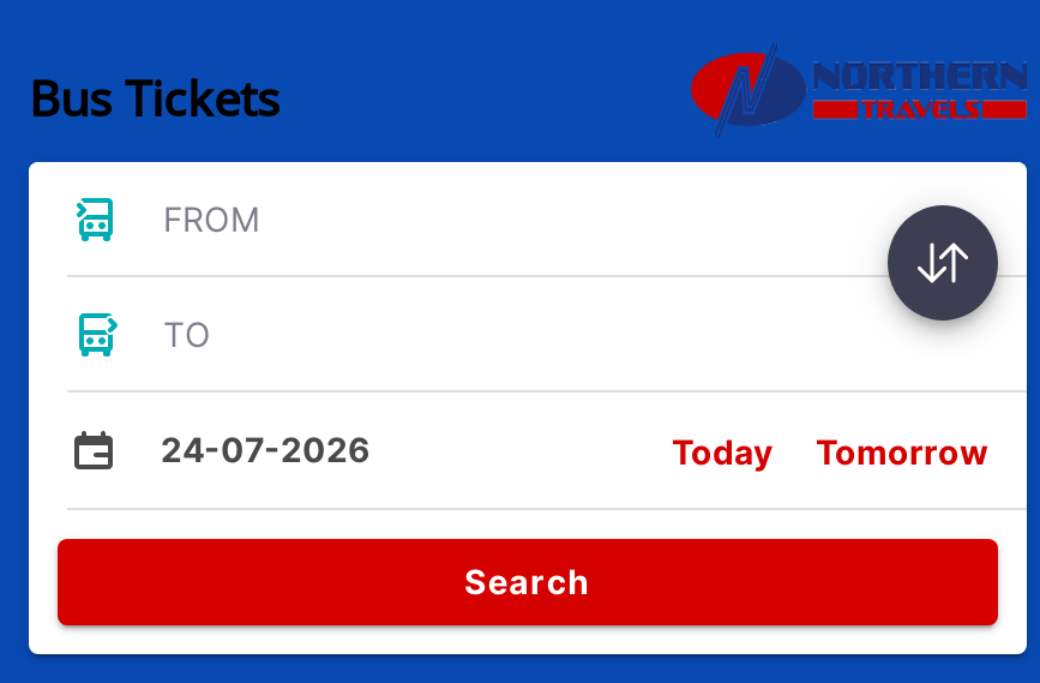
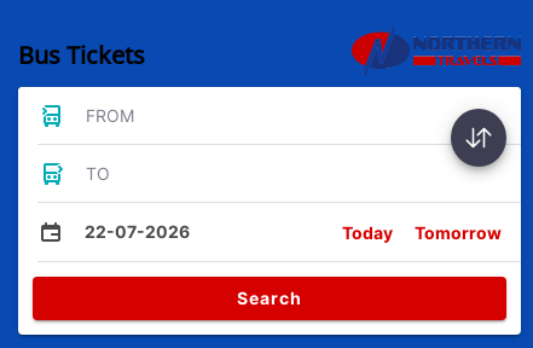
[161,429,369,469] 24-07-2026 -> [85,221,190,242] 22-07-2026

